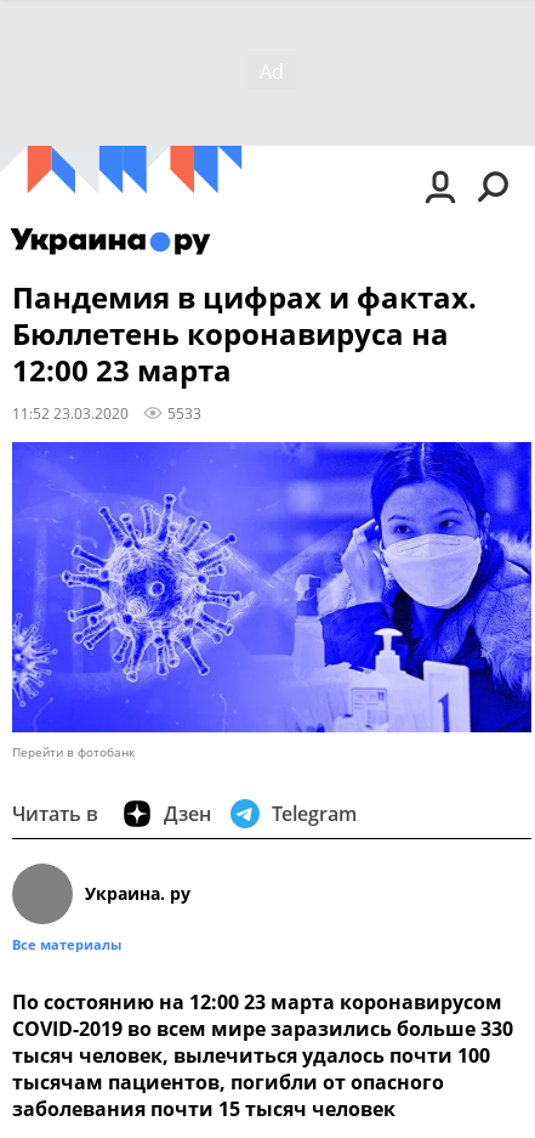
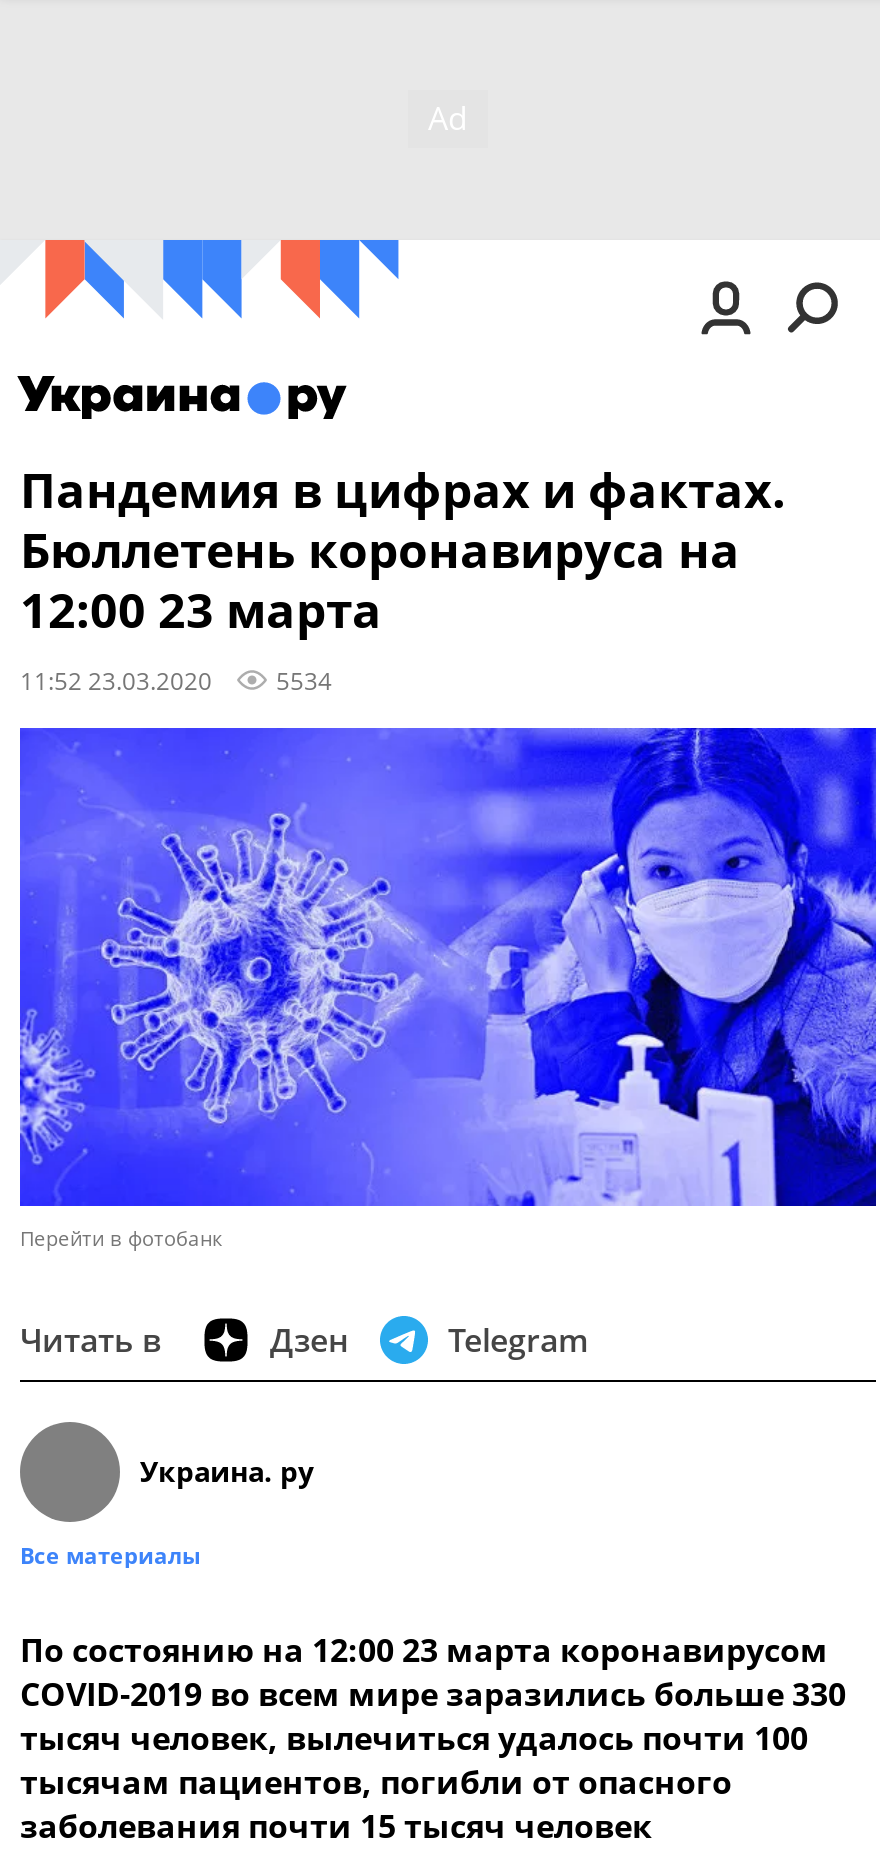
[12,403,201,423] 11:52 23.03.2020 5533 -> [20,664,332,696] 11:52 23.03.2020 5534

